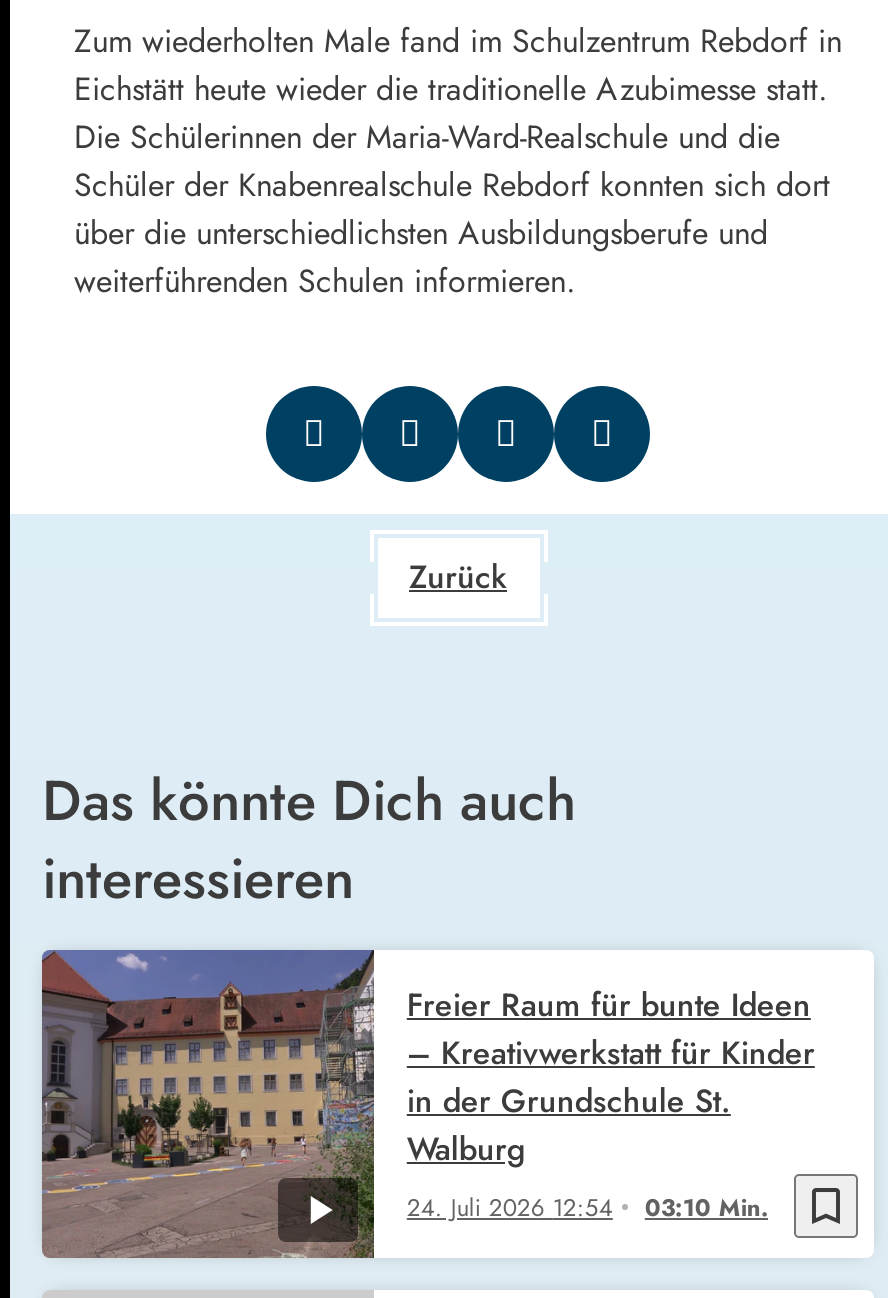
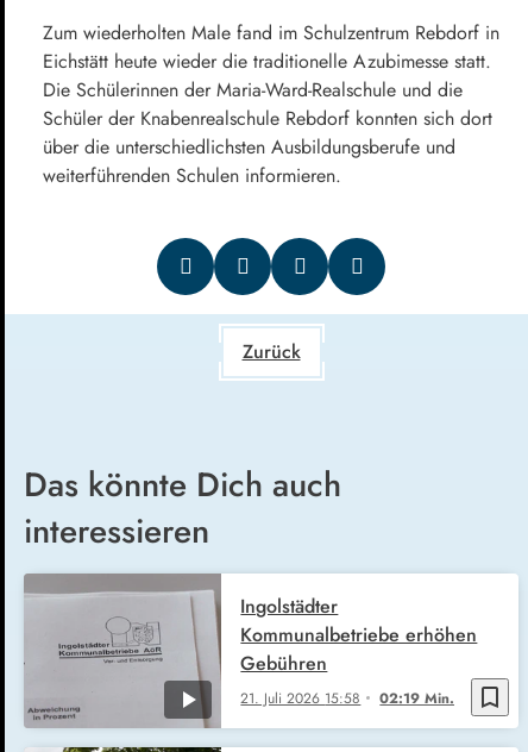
[42,950,769,1258] [image] | 24. Juli 2026 12:54 | 03:10 Min. -> [25,574,455,727] [image] | 21. Juli 2026 15:58 | 02:19 Min.
[407,982,815,1172] Freier Raum für bunte Ideen | – Kreativwerkstatt für Kinder | in der Grundschule St. | Walburg -> [241,593,477,677] Ingolstädter | Kommunalbetriebe erhöhen | Gebühren

